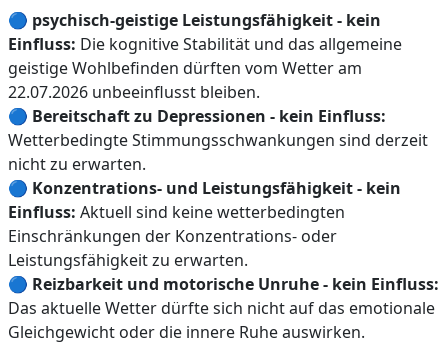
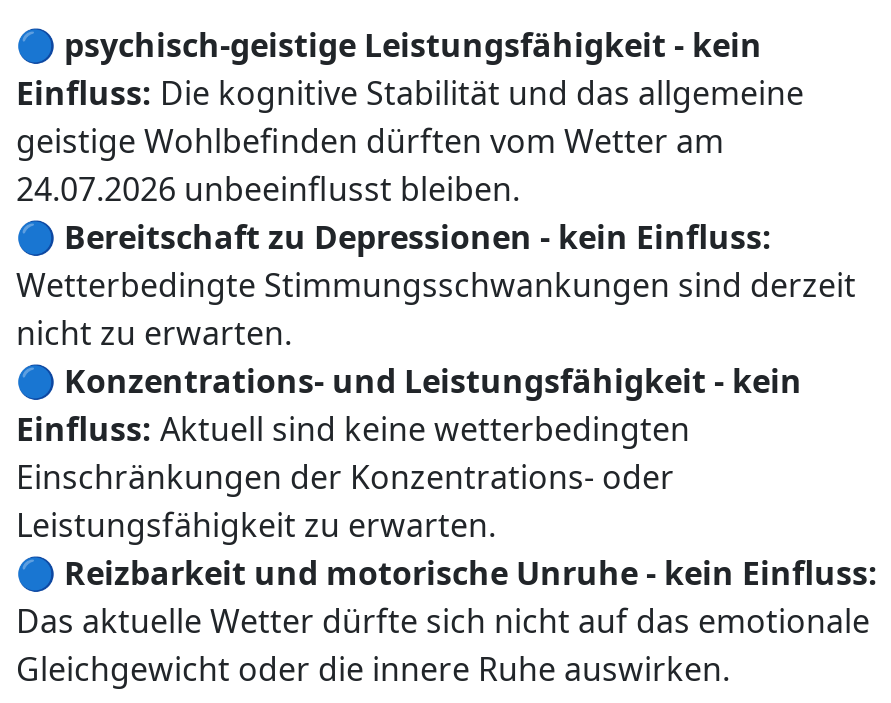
[8,81,260,103] 22.07.2026 unbeeinflusst bleiben. -> [16,167,520,211] 24.07.2026 unbeeinflusst bleiben.

